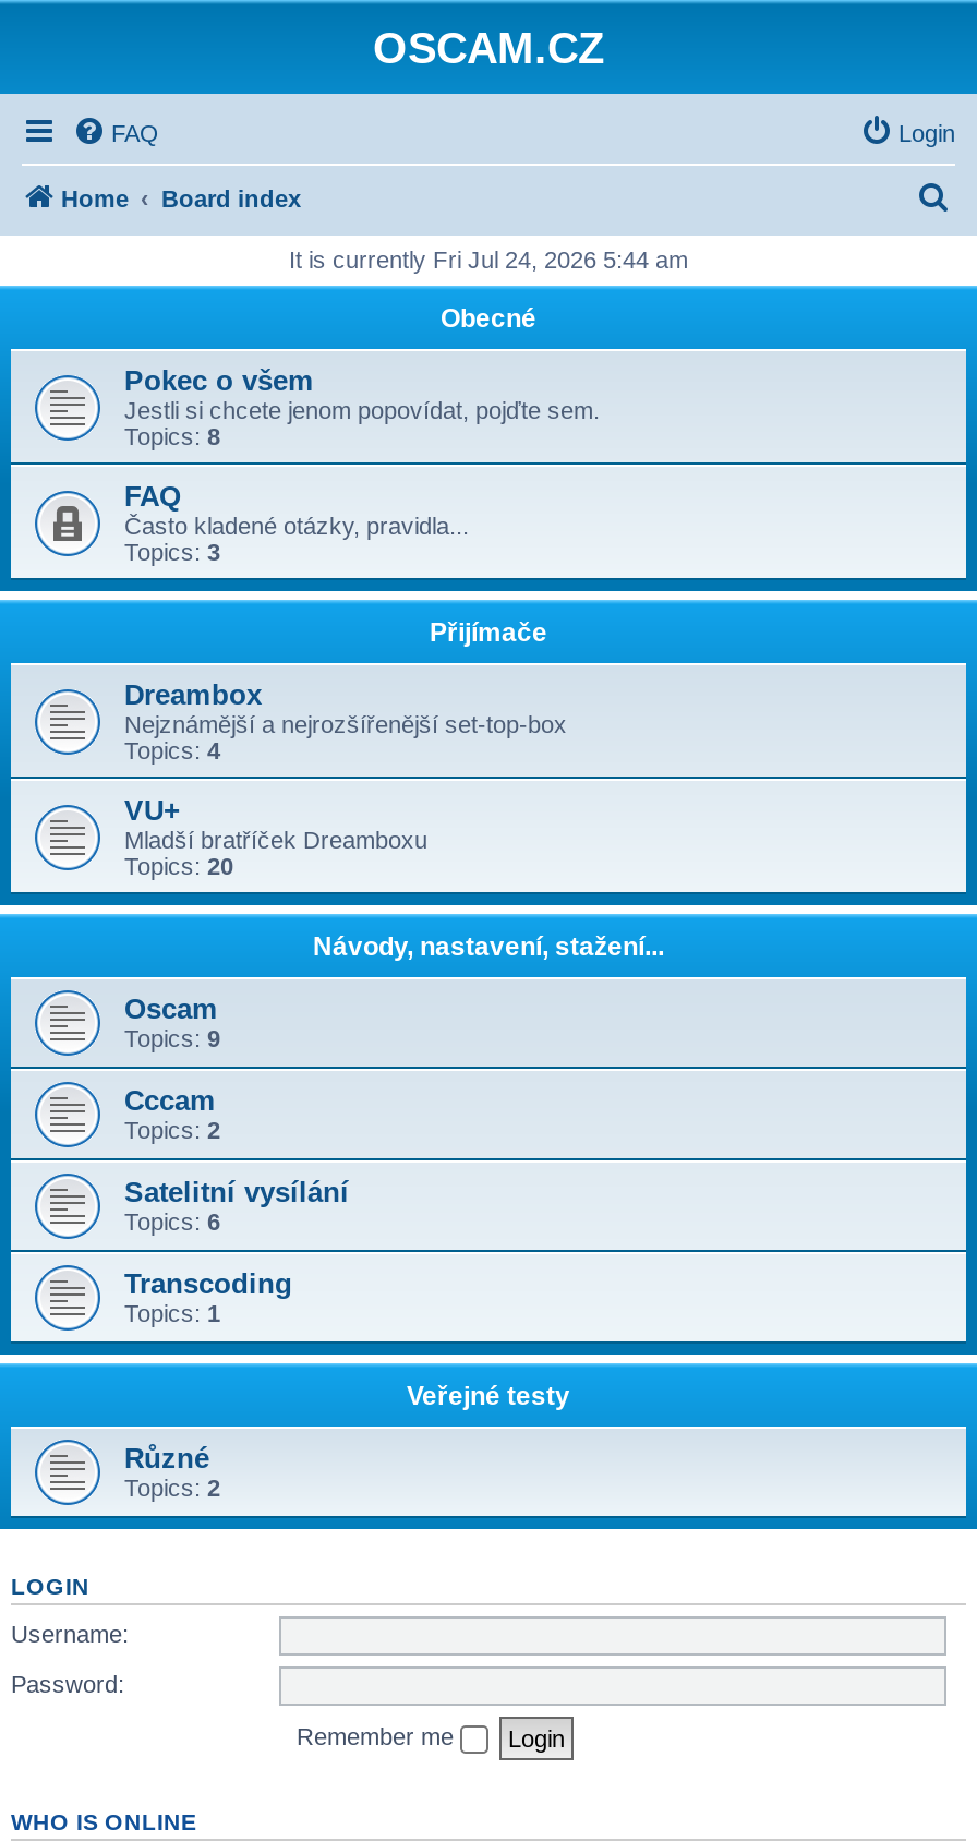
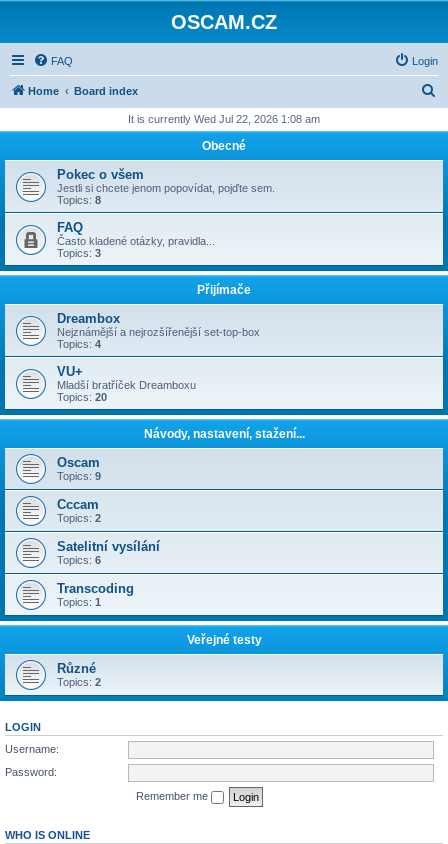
[289,246,688,273] It is currently Fri Jul 24, 2026 5:44 am -> [128,113,320,125] It is currently Wed Jul 22, 2026 1:08 am

